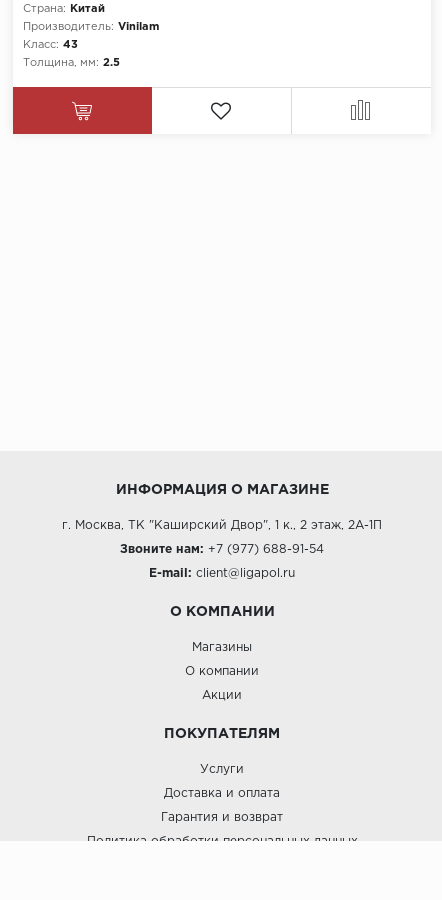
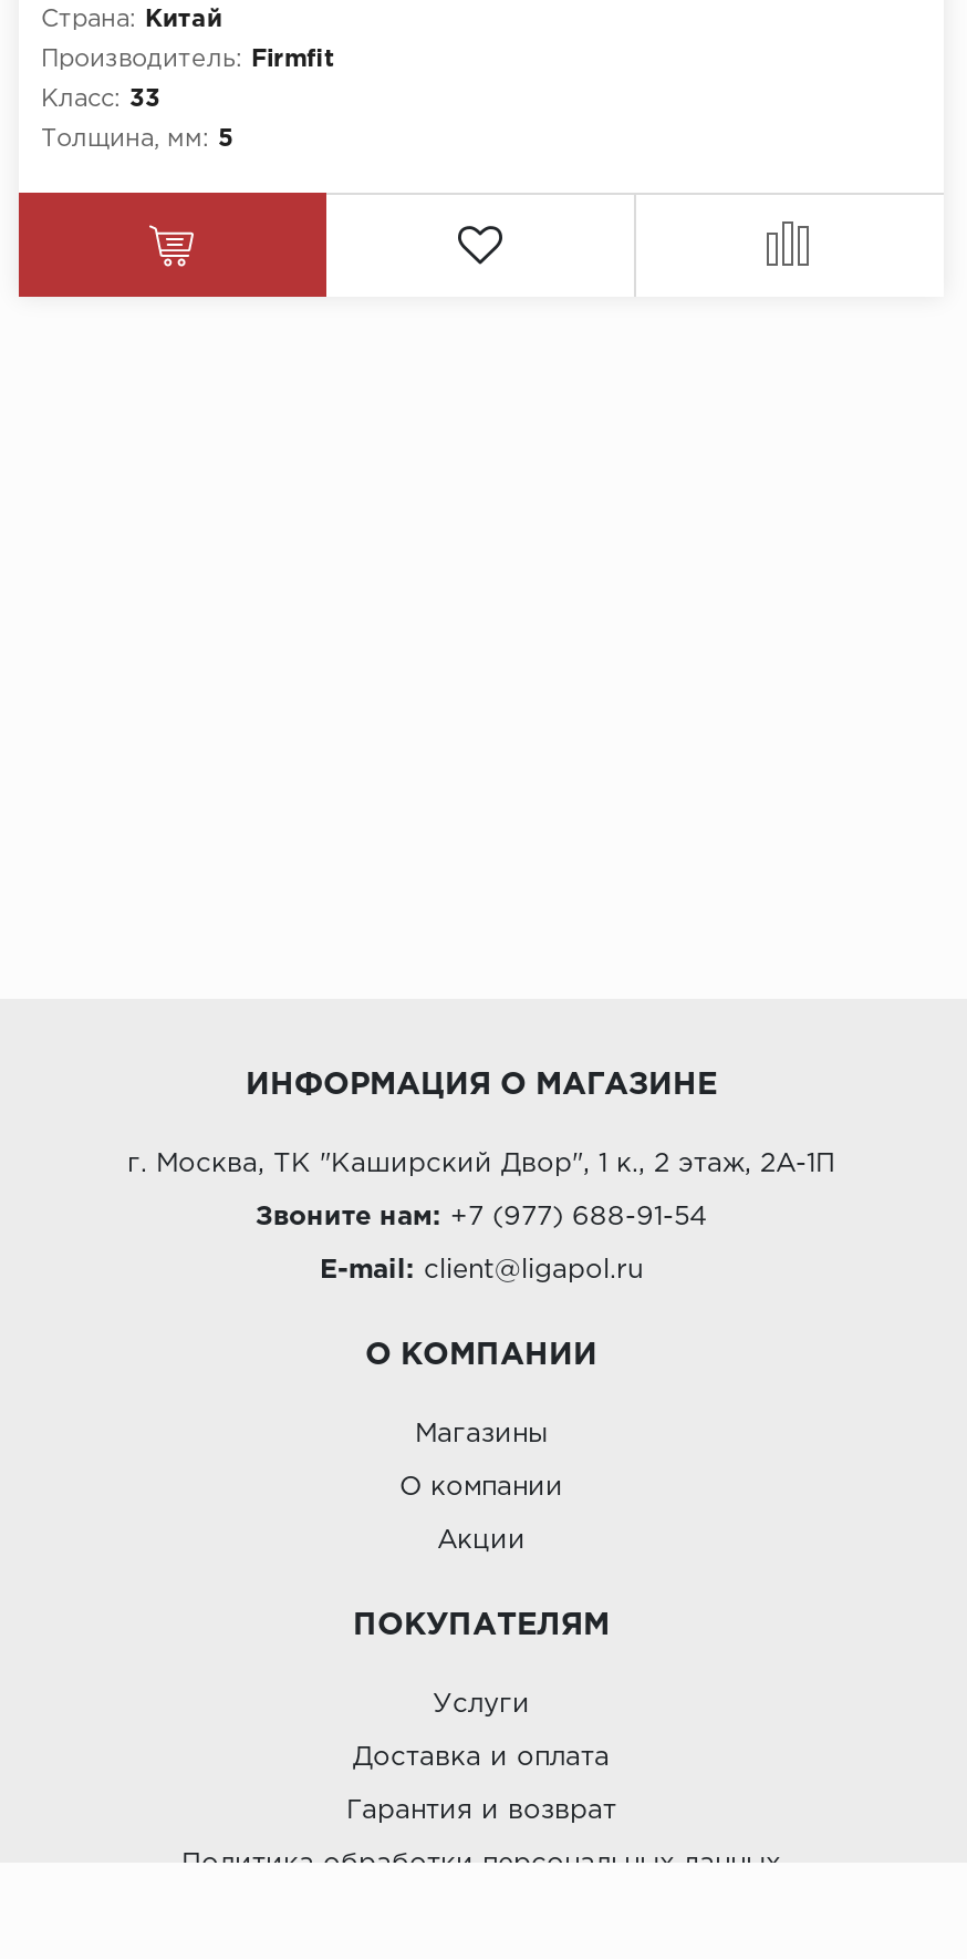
[23,22,159,32] Производитель: Vinilam -> [41,49,335,71] Производитель: Firmfit
[23,40,78,50] Класс: 43 -> [41,89,160,111] Класс: 33
[23,58,120,68] Толщина, мм: 2.5 -> [41,129,233,151] Толщина, мм: 5

